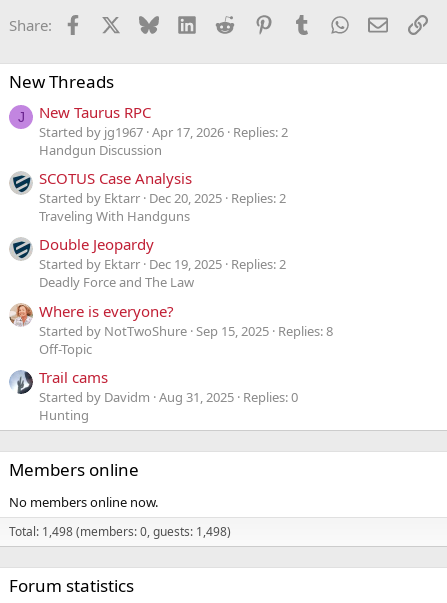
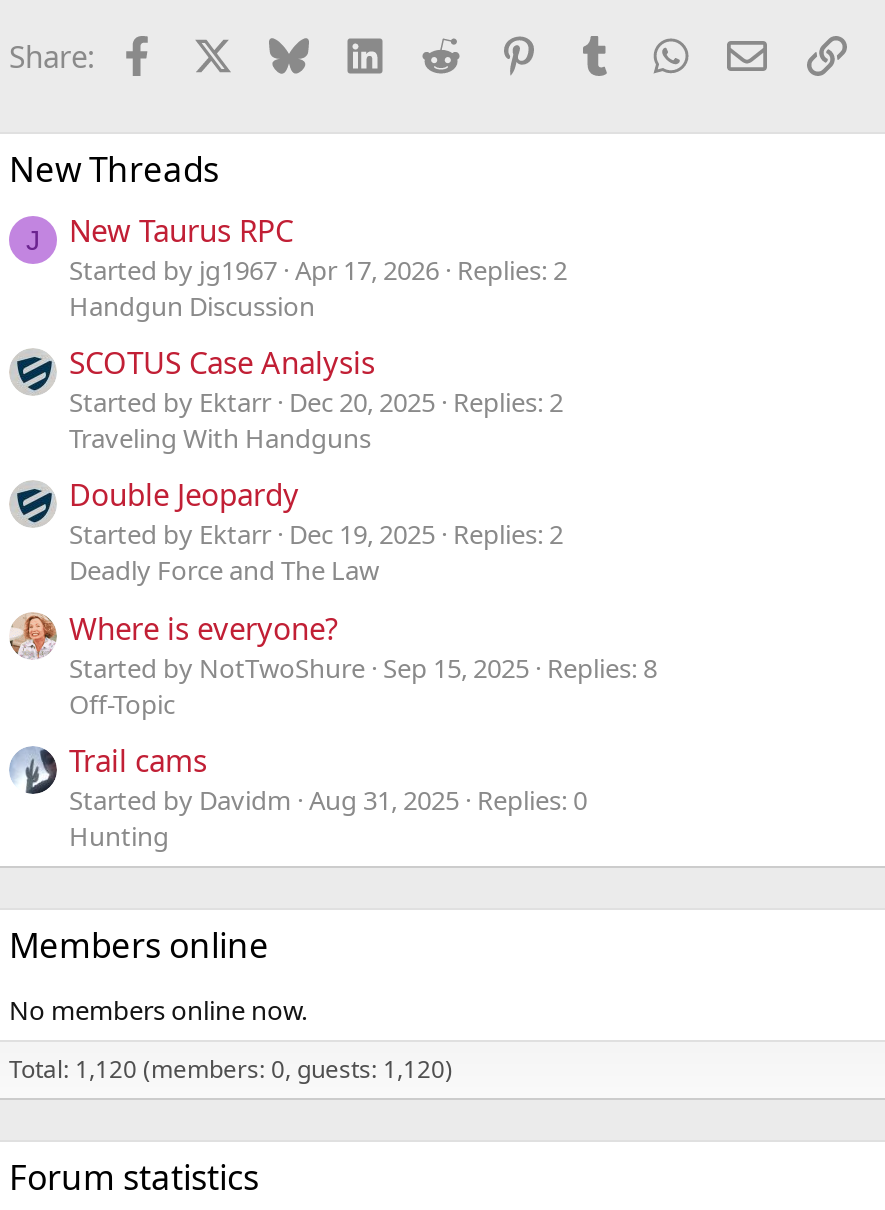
[9,523,231,540] Total: 1,498 (members: 0, guests: 1,498) -> [9,1052,453,1086] Total: 1,120 (members: 0, guests: 1,120)

